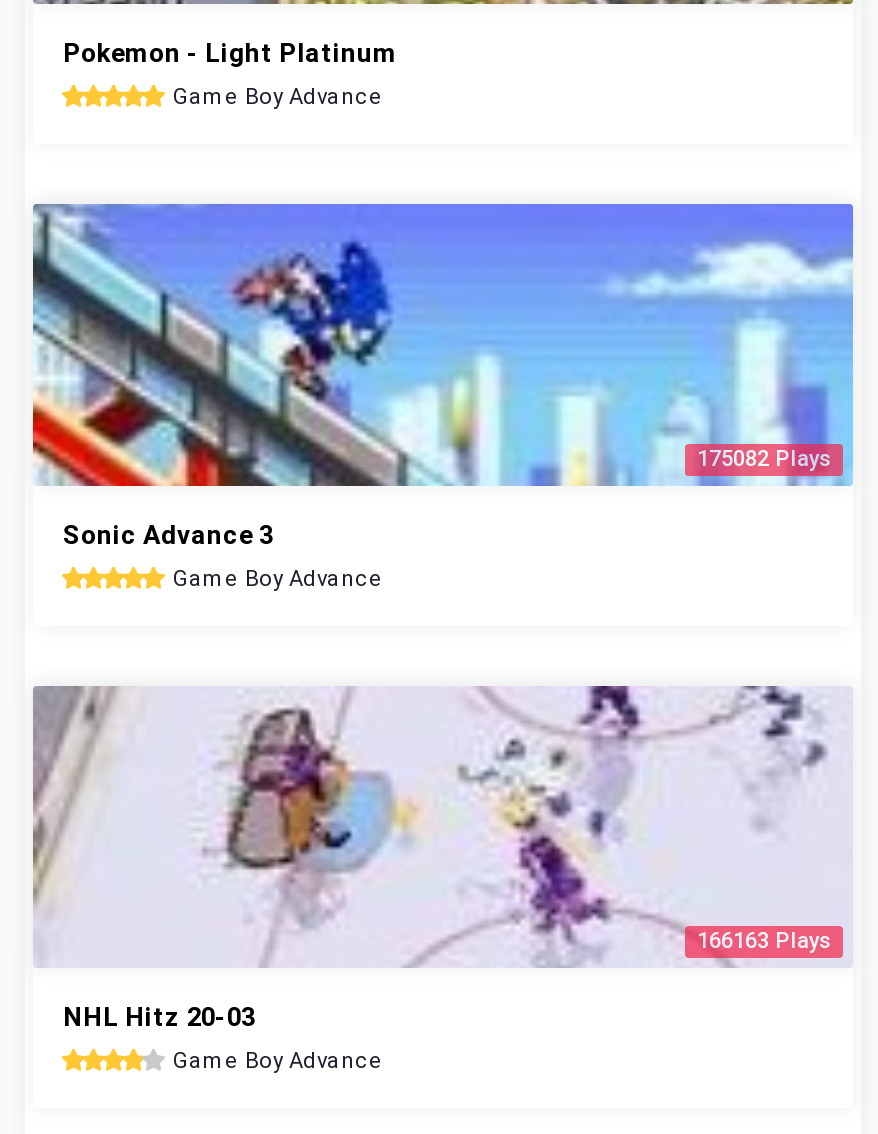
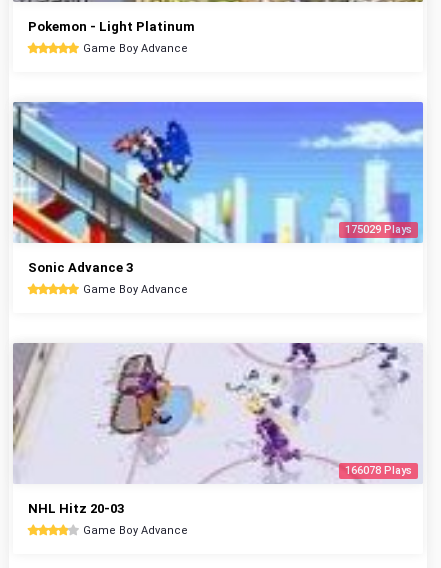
[697,446,831,472] 175082 Plays -> [345,223,412,236] 175029 Plays
[697,928,831,954] 166163 Plays -> [345,464,412,477] 166078 Plays

